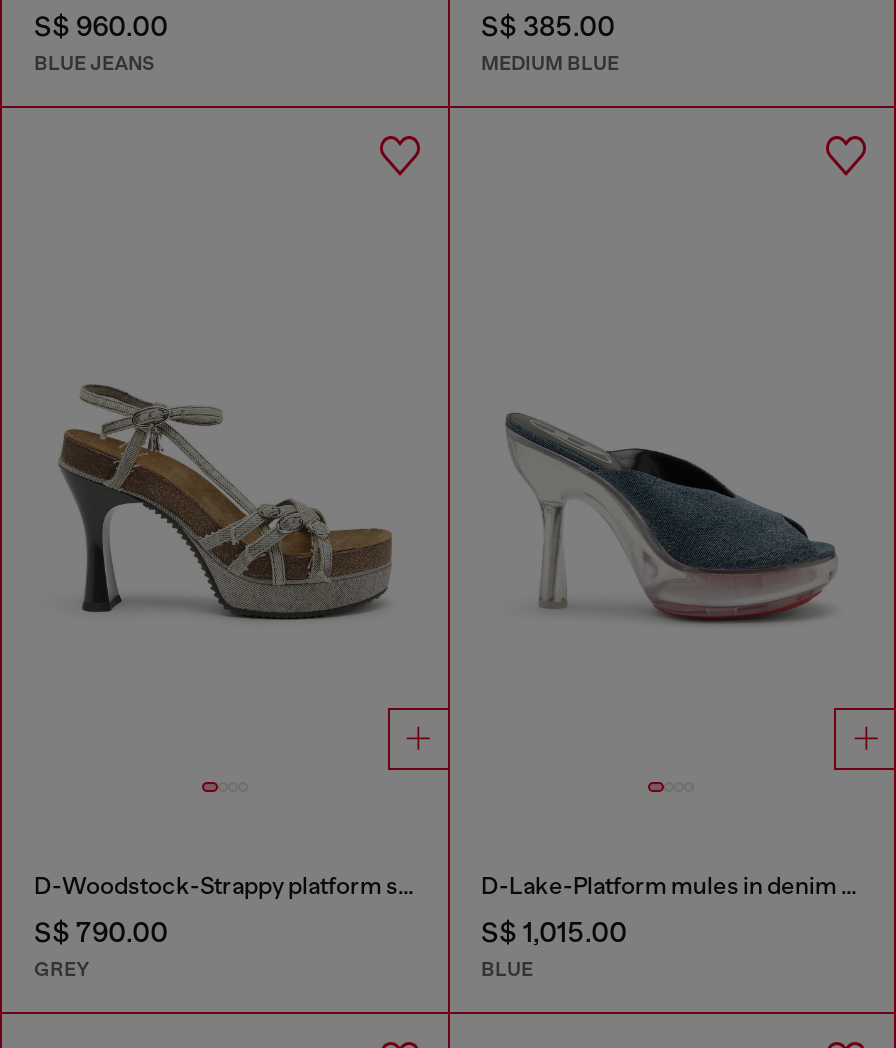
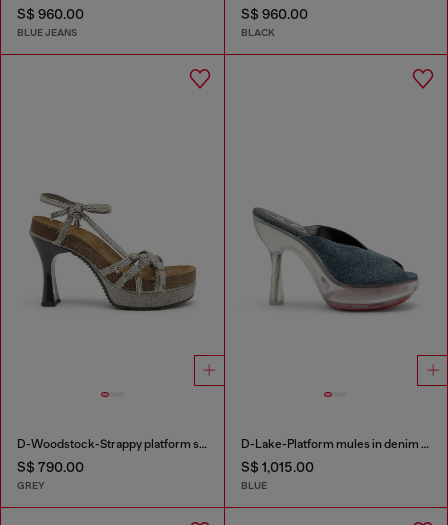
[481,10,619,75] S$ 385.00 | MEDIUM BLUE -> [240,6,307,38] S$ 960.00 | BLACK

